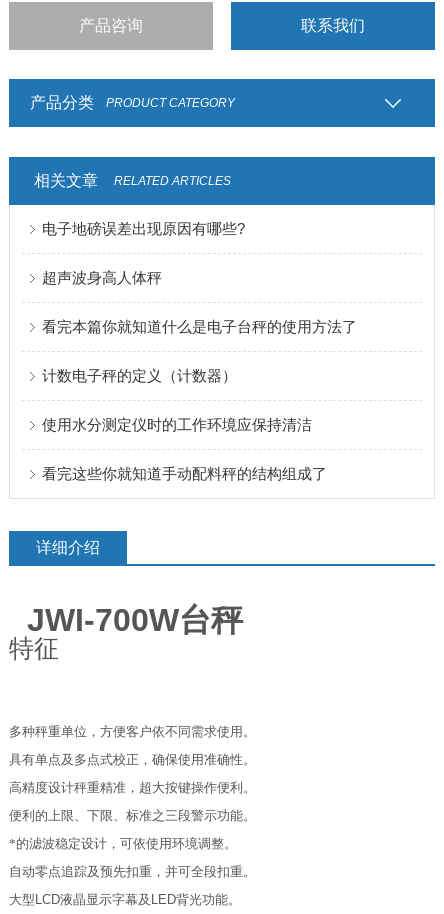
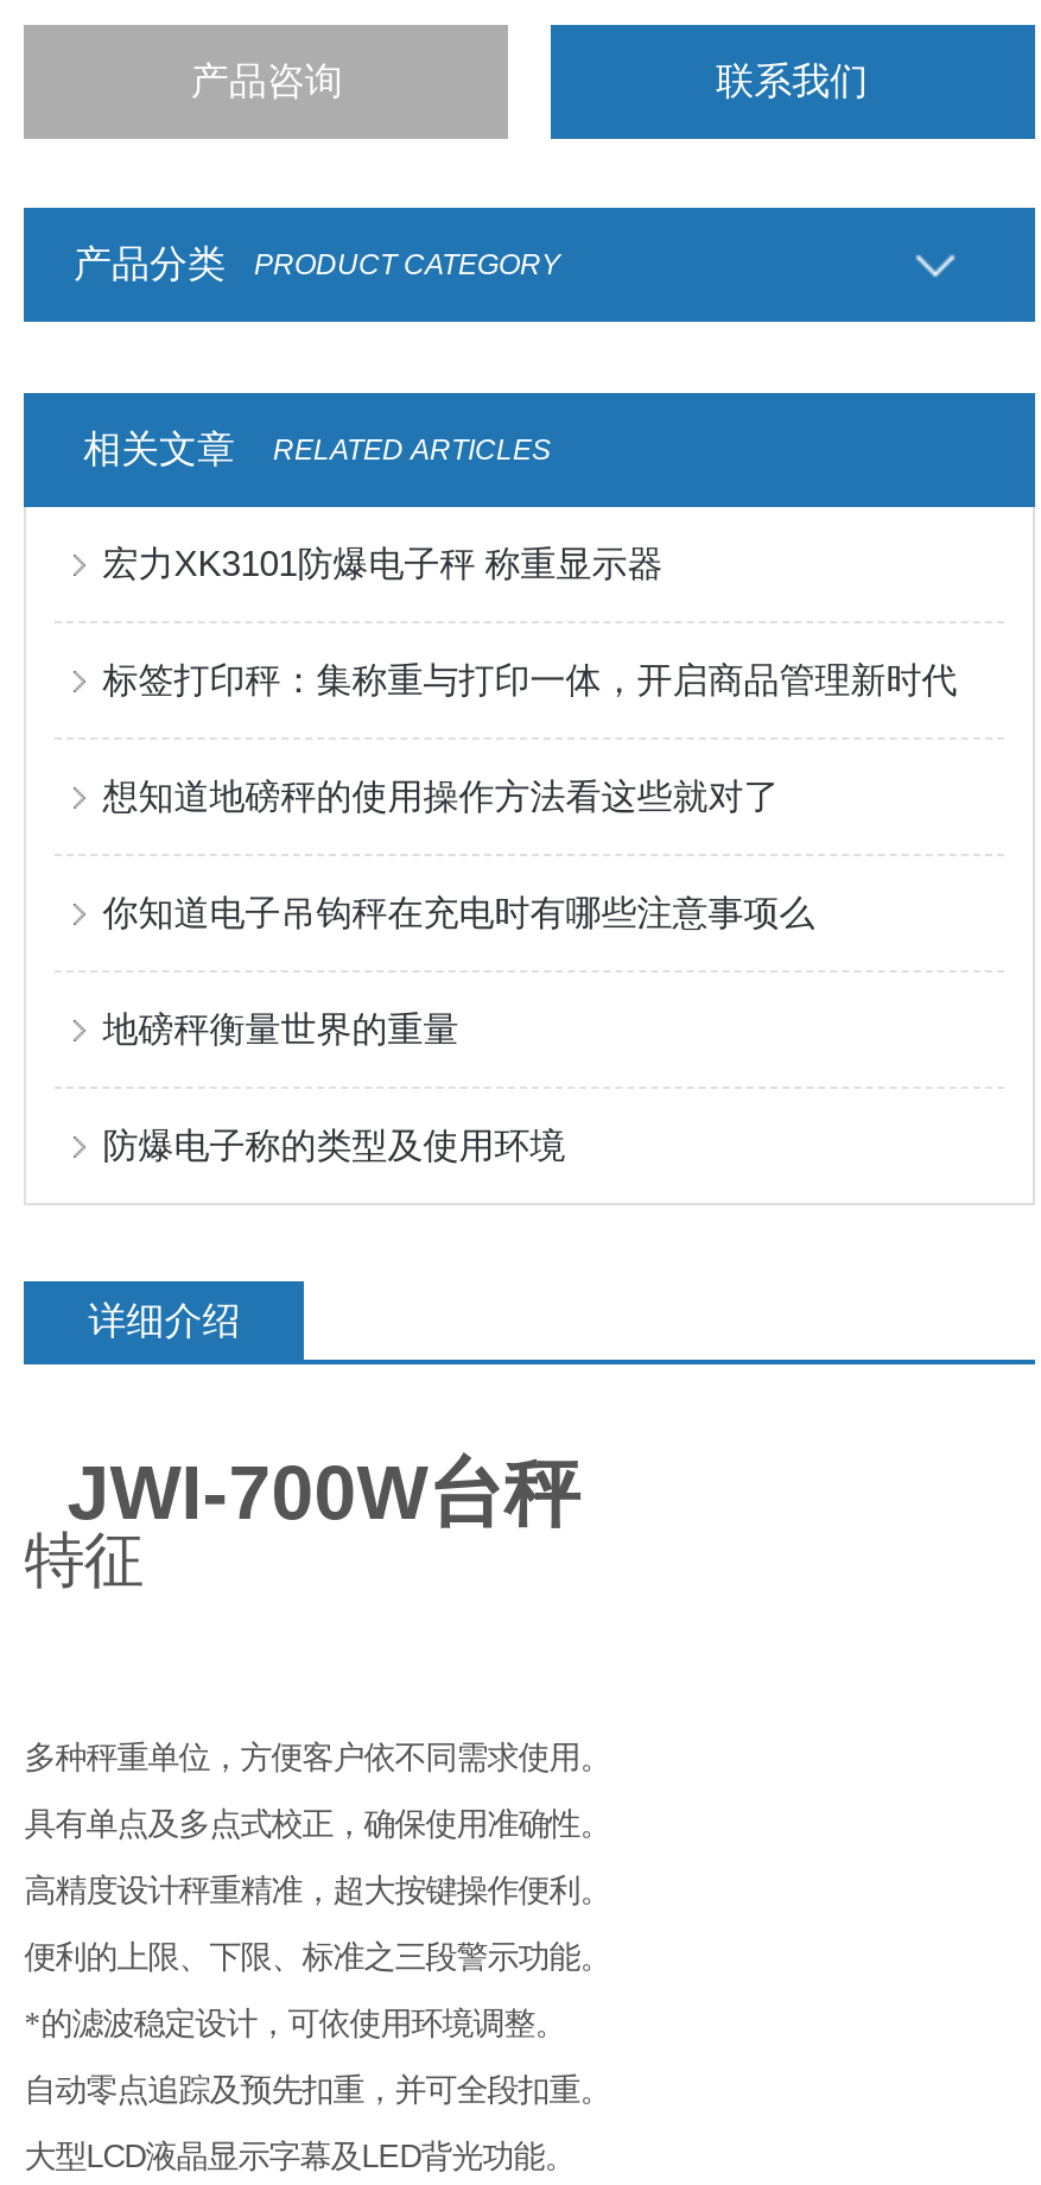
[42,220,245,237] 电子地磅误差出现原因有哪些? -> [103,543,663,583] 宏力XK3101防爆电子秤 称重显示器
[42,269,162,286] 超声波身高人体秤 -> [103,659,957,699] 标签打印秤：集称重与打印一体，开启商品管理新时代
[42,318,357,335] 看完本篇你就知道什么是电子台秤的使用方法了 -> [103,775,779,816] 想知道地磅秤的使用操作方法看这些就对了
[42,367,237,384] 计数电子秤的定义（计数器） -> [103,892,815,932] 你知道电子吊钩秤在充电时有哪些注意事项么
[42,416,312,433] 使用水分测定仪时的工作环境应保持清洁 -> [103,1008,459,1049] 地磅秤衡量世界的重量
[42,465,327,482] 看完这些你就知道手动配料秤的结构组成了 -> [103,1125,565,1165] 防爆电子称的类型及使用环境

